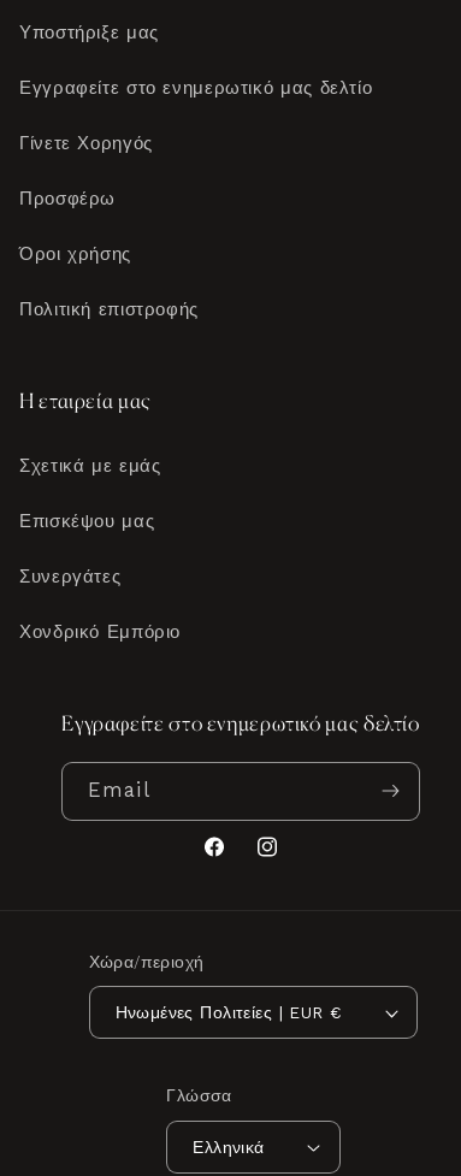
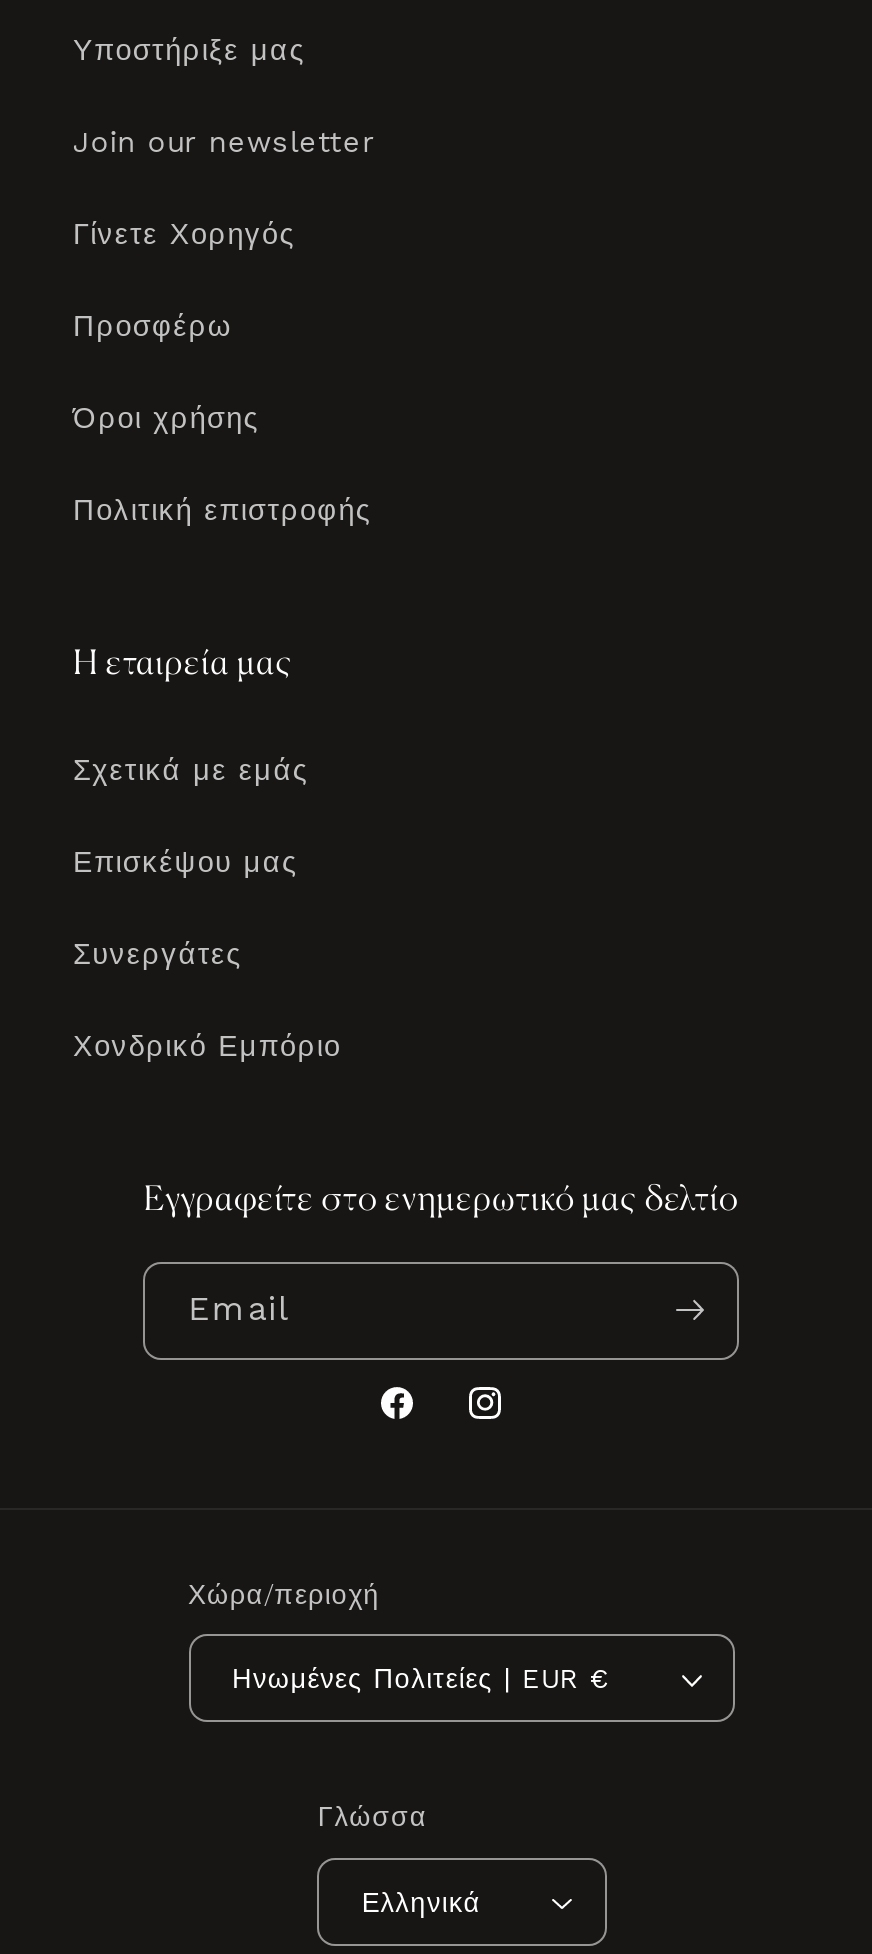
[19,77,372,99] Εγγραφείτε στο ενημερωτικό μας δελτίο -> [73,124,375,160] Join our newsletter

